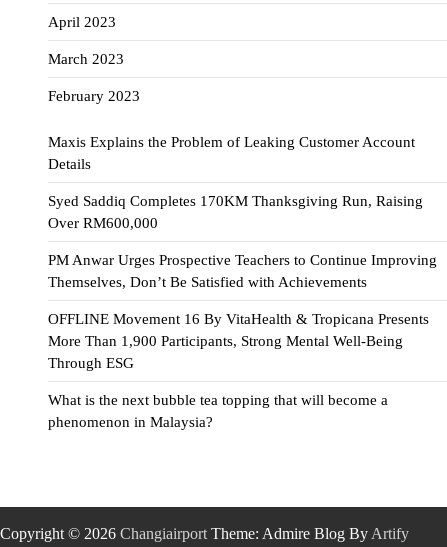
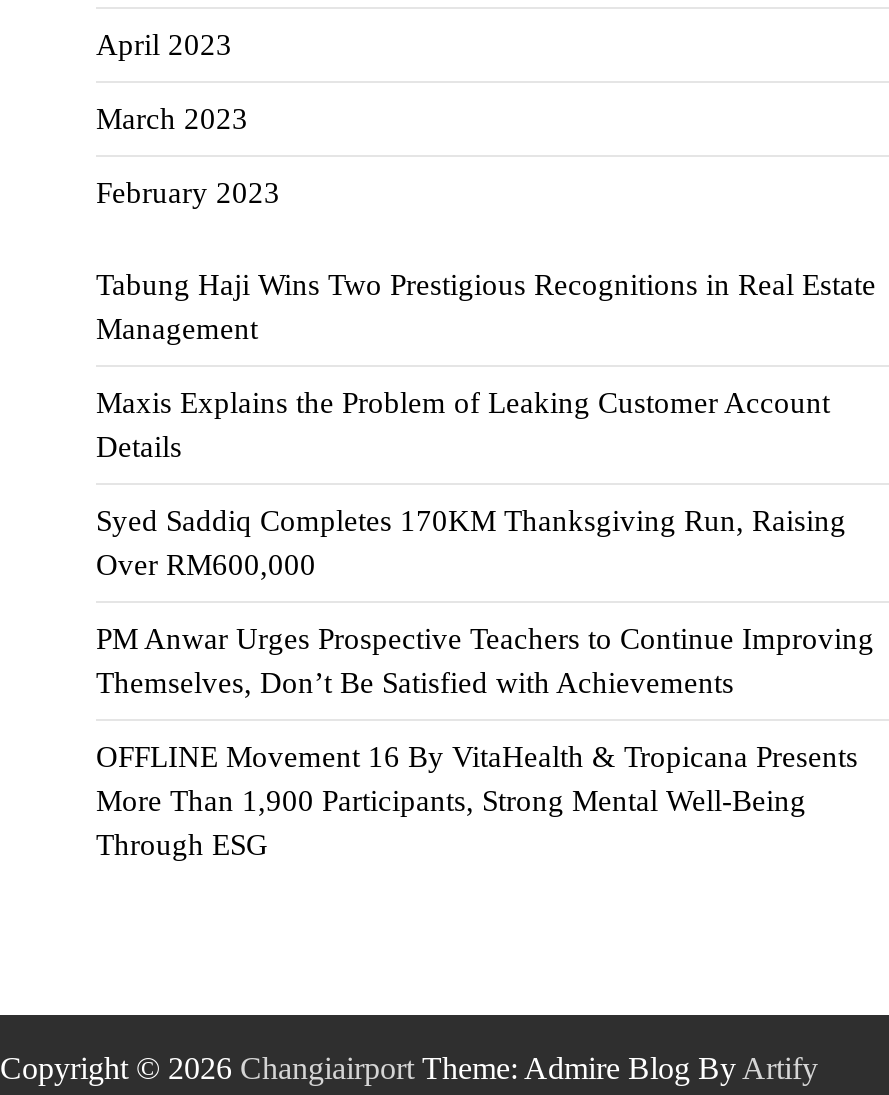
none -> [96,269,876,345] Tabung Haji Wins Two Prestigious Recognitions in Real Estate | Management
moved [48,134,437,371] -> [96,387,874,861]: Maxis Explains the Problem of Leaking Customer Account | Details | Syed Saddiq Completes 170KM Thanksgiving Run, Raising | ... | More Than 1,900 Participants, Strong Mental Well-Being | Through ESG
[48,392,388,430] What is the next bubble tea topping that will become a | phenomenon in Malaysia? -> none

